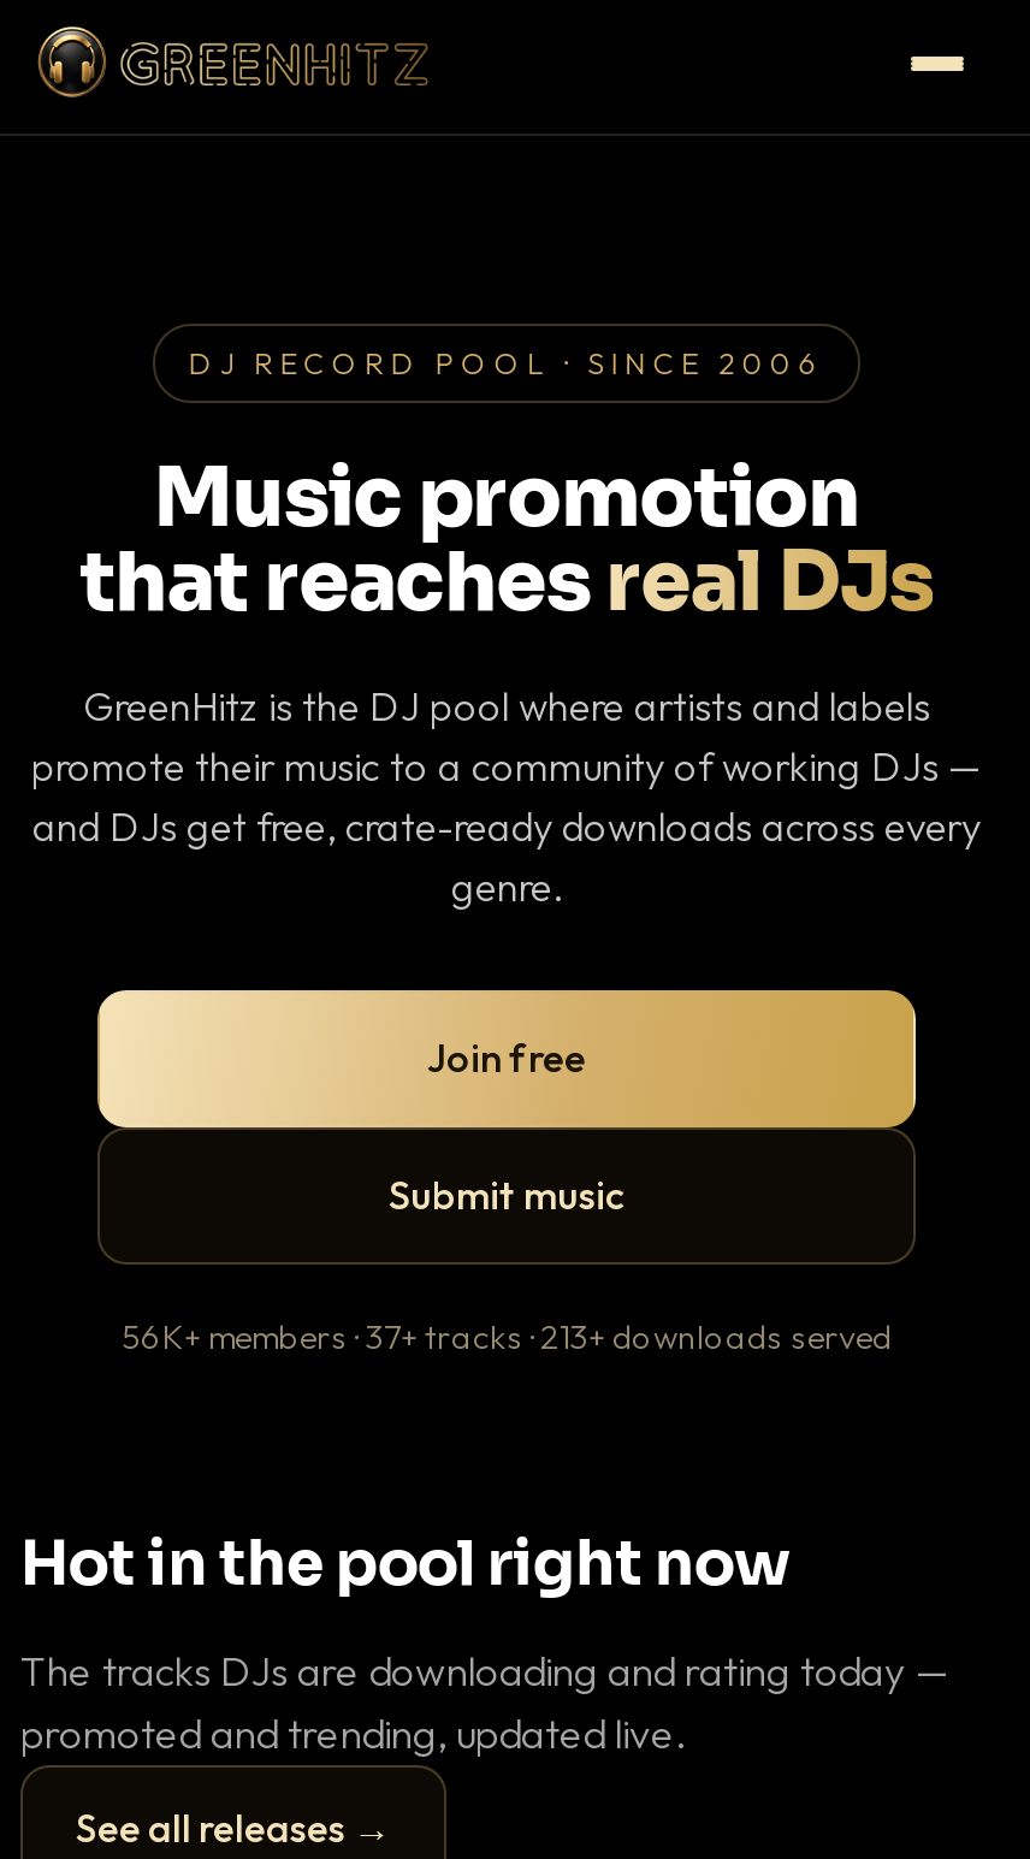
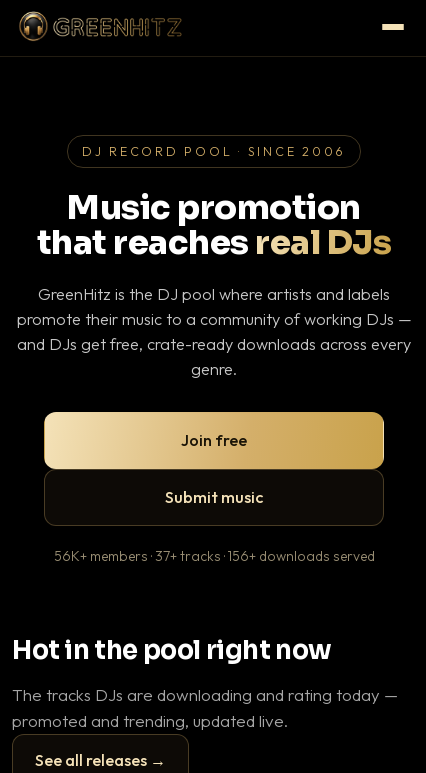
[122,1315,892,1358] 56K+ members · 37+ tracks · 213+ downloads served -> [53,547,374,565] 56K+ members · 37+ tracks · 156+ downloads served

